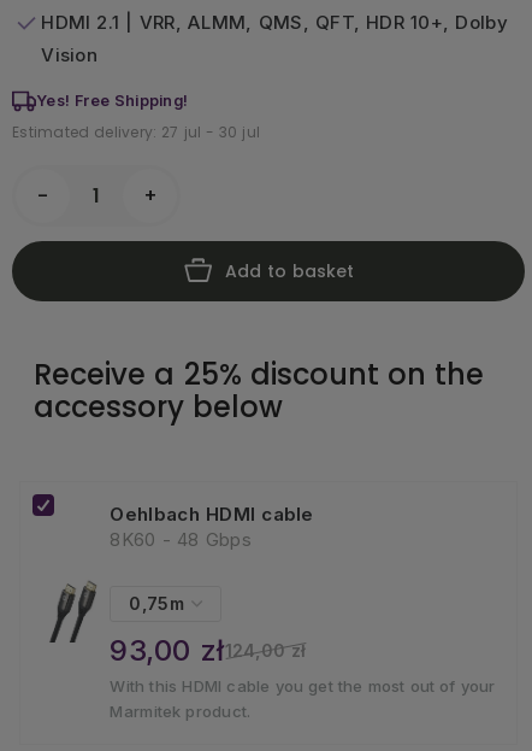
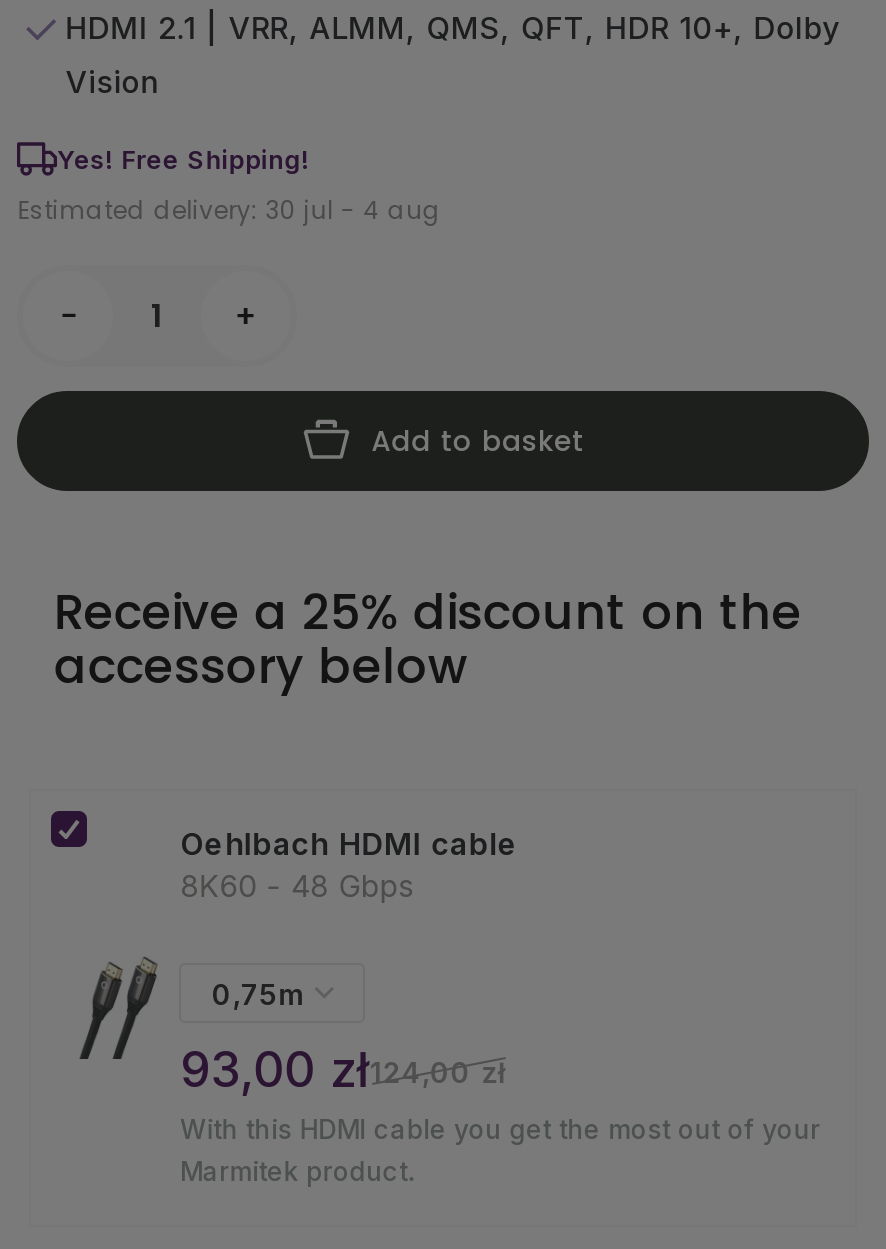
[12,121,260,142] Estimated delivery: 27 jul - 30 jul -> [17,193,441,227] Estimated delivery: 30 jul - 4 aug

